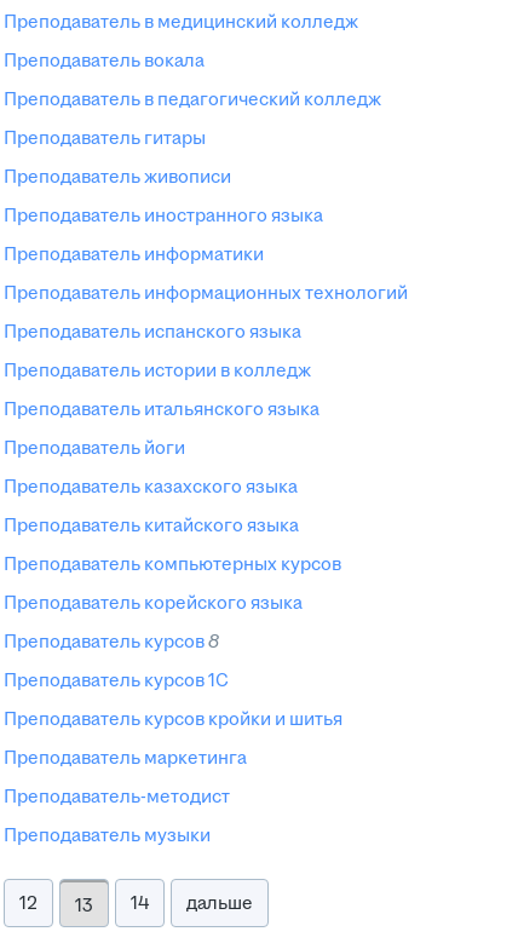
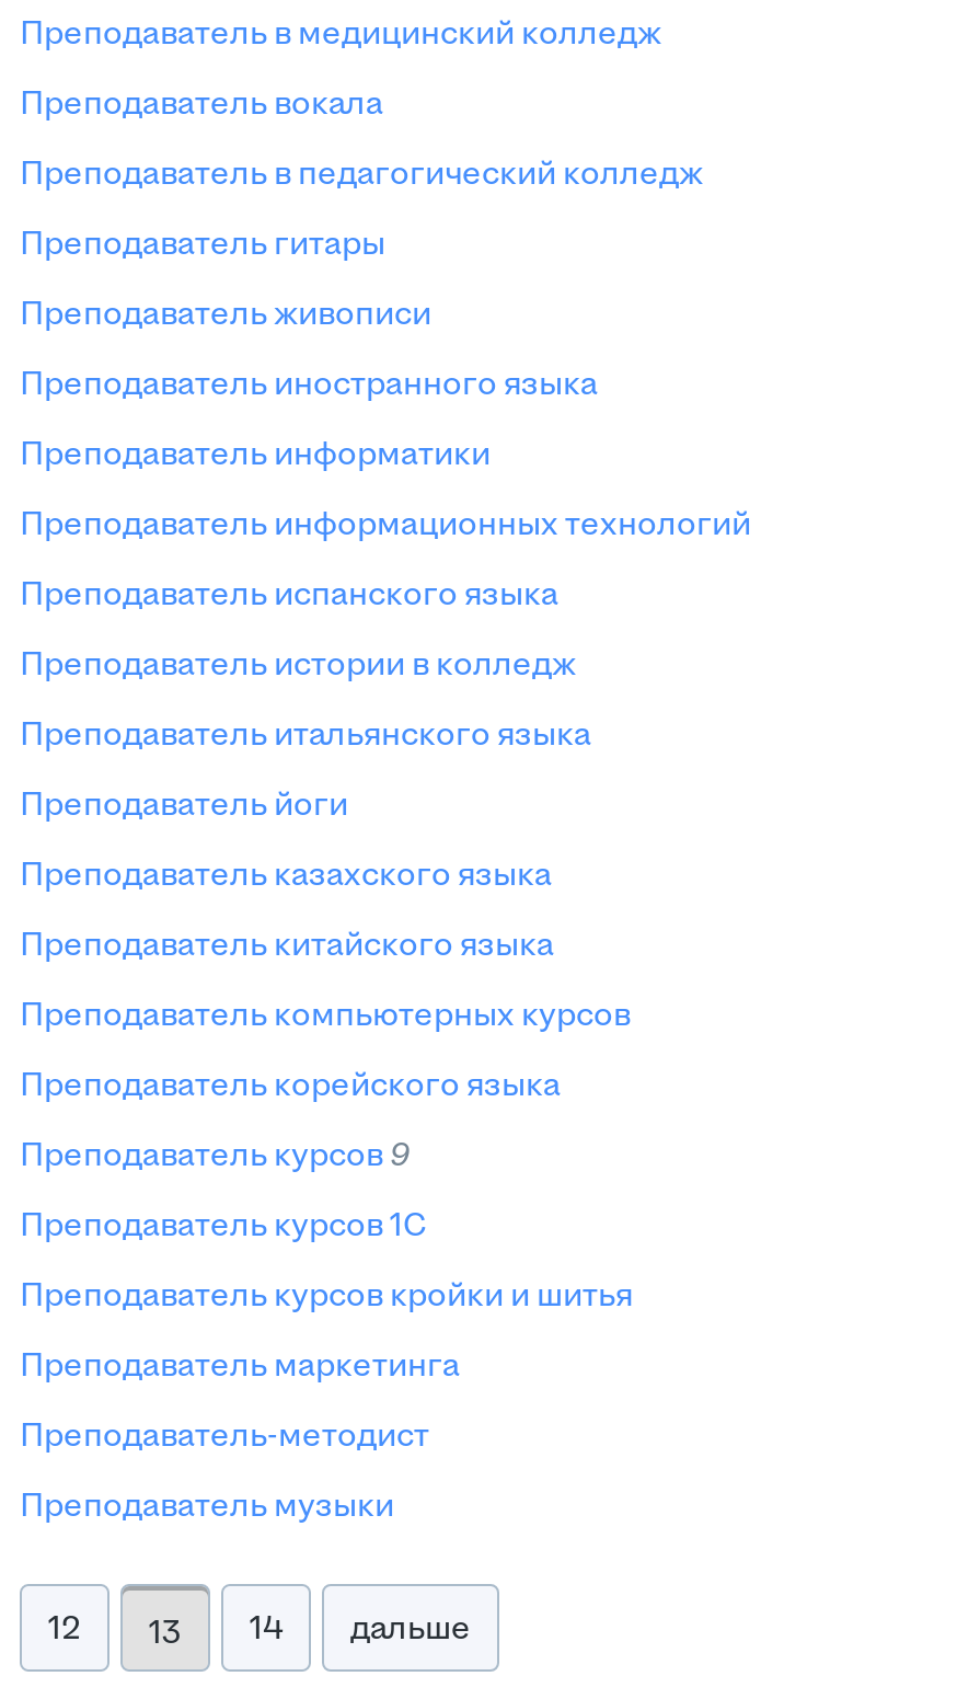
[17,631,219,651] преподаватель курсов 8 -> [44,1135,410,1172] преподаватель курсов 9

